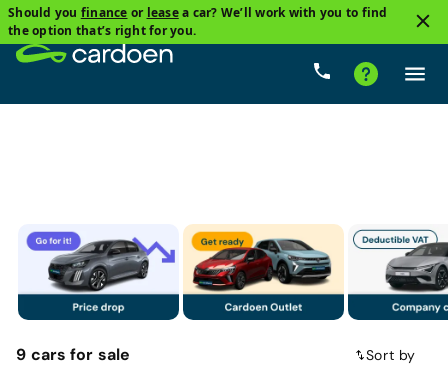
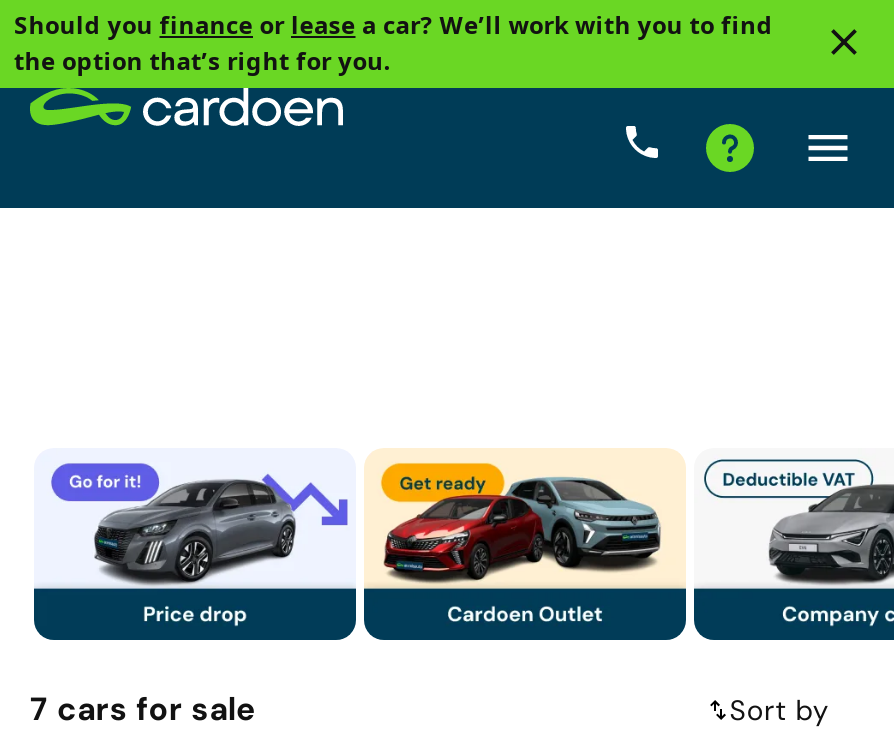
[16,343,130,364] 9 cars for sale -> [30,687,256,729] 7 cars for sale

